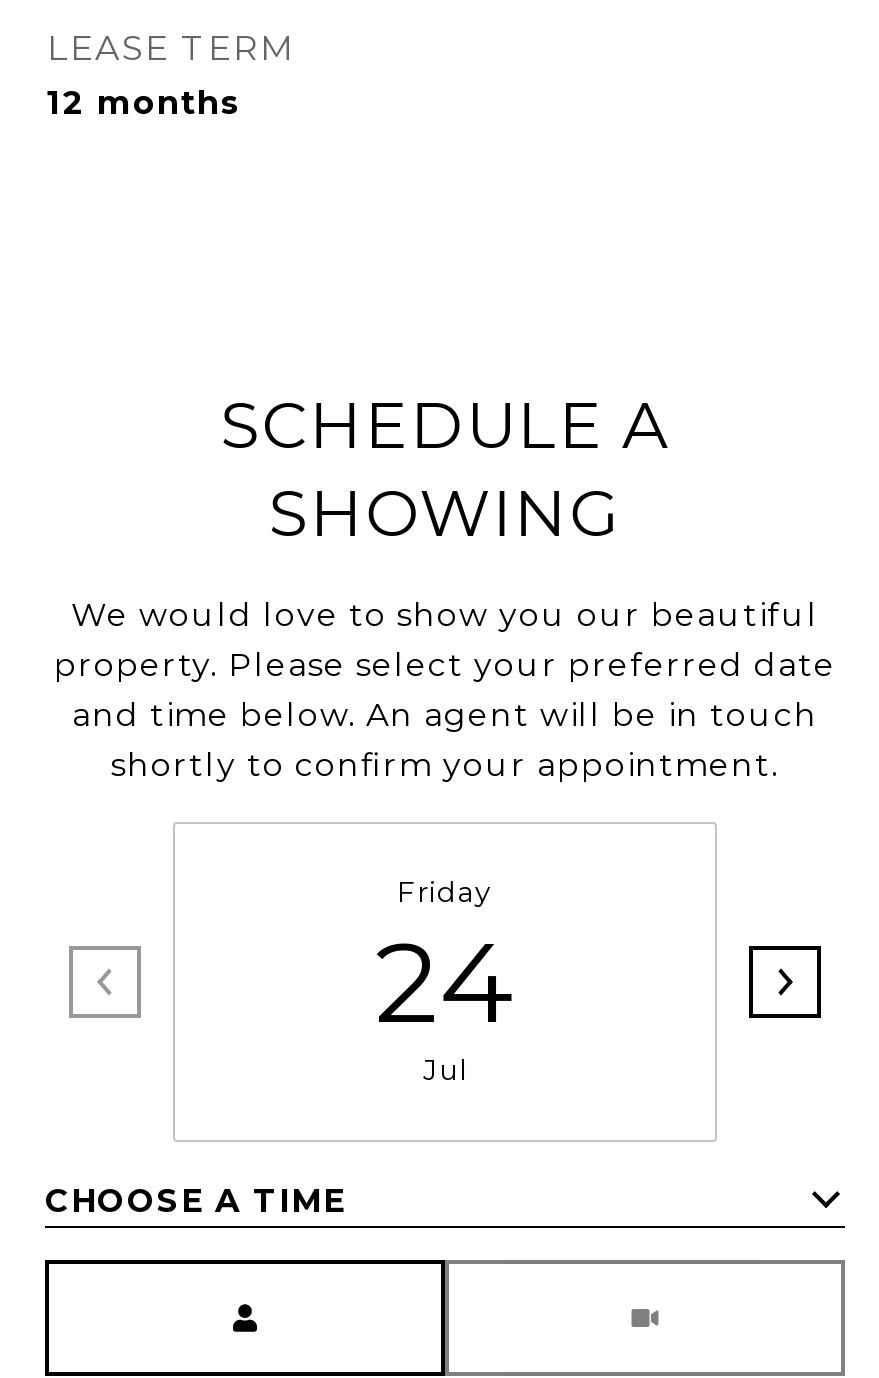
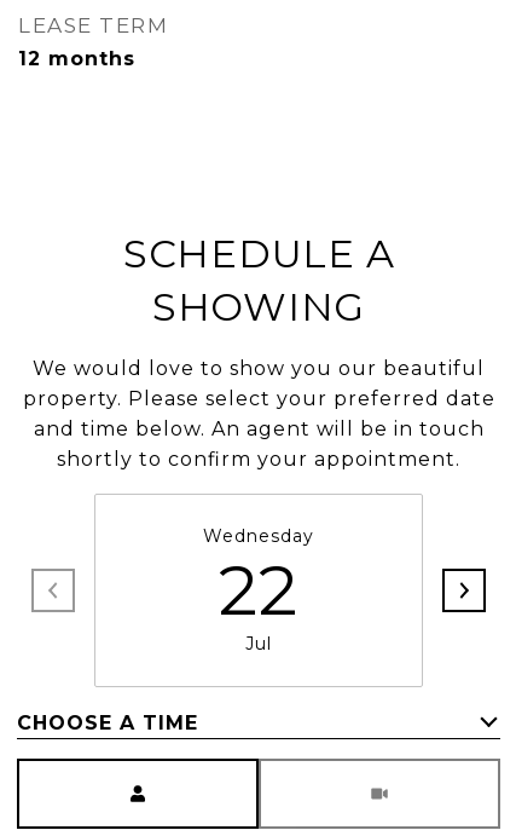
[375,874,515,1050] Friday | 24 -> [203,525,314,632] Wednesday | 22

